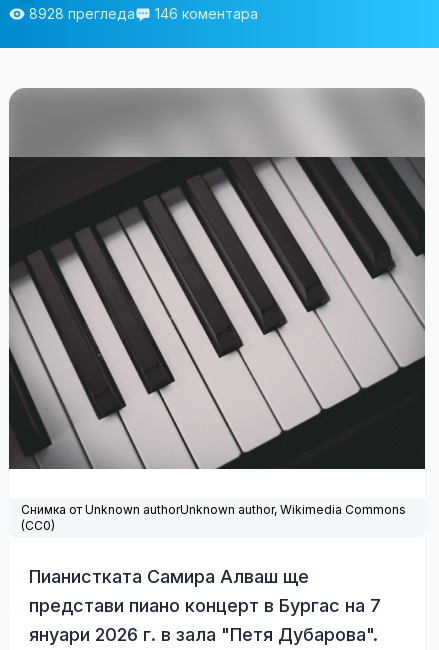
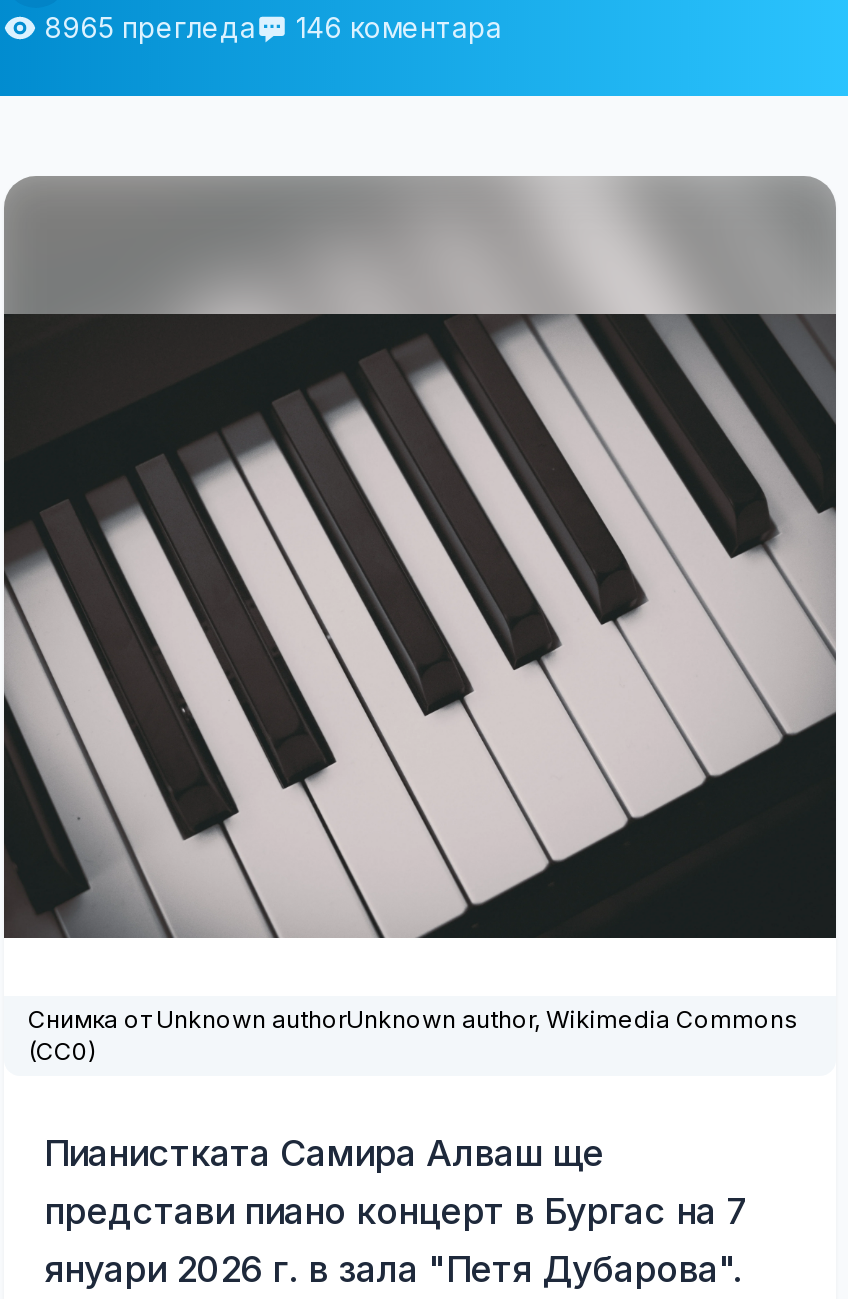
[29,5,258,22] 8928 прегледа 146 коментара -> [44,10,502,44] 8965 прегледа 146 коментара

